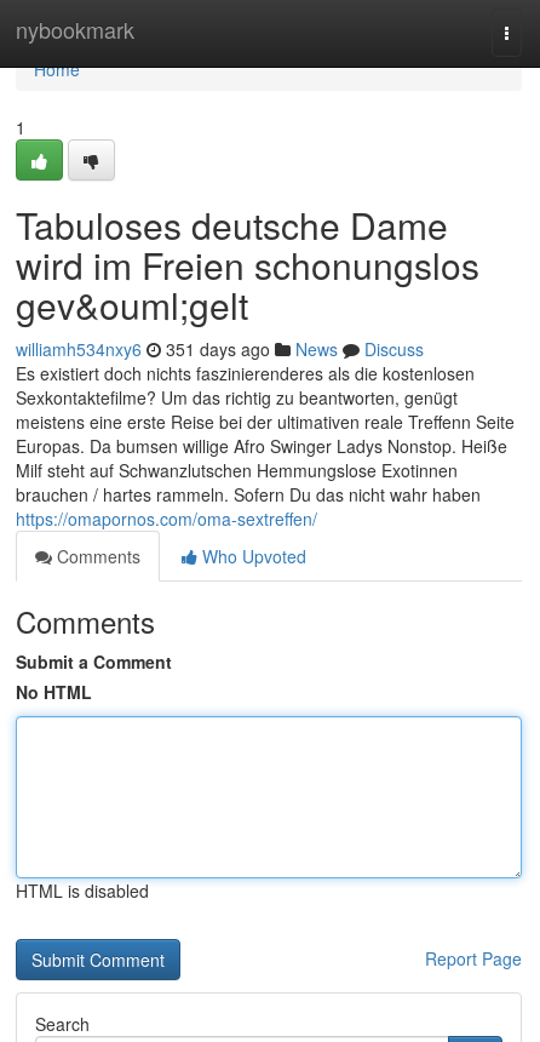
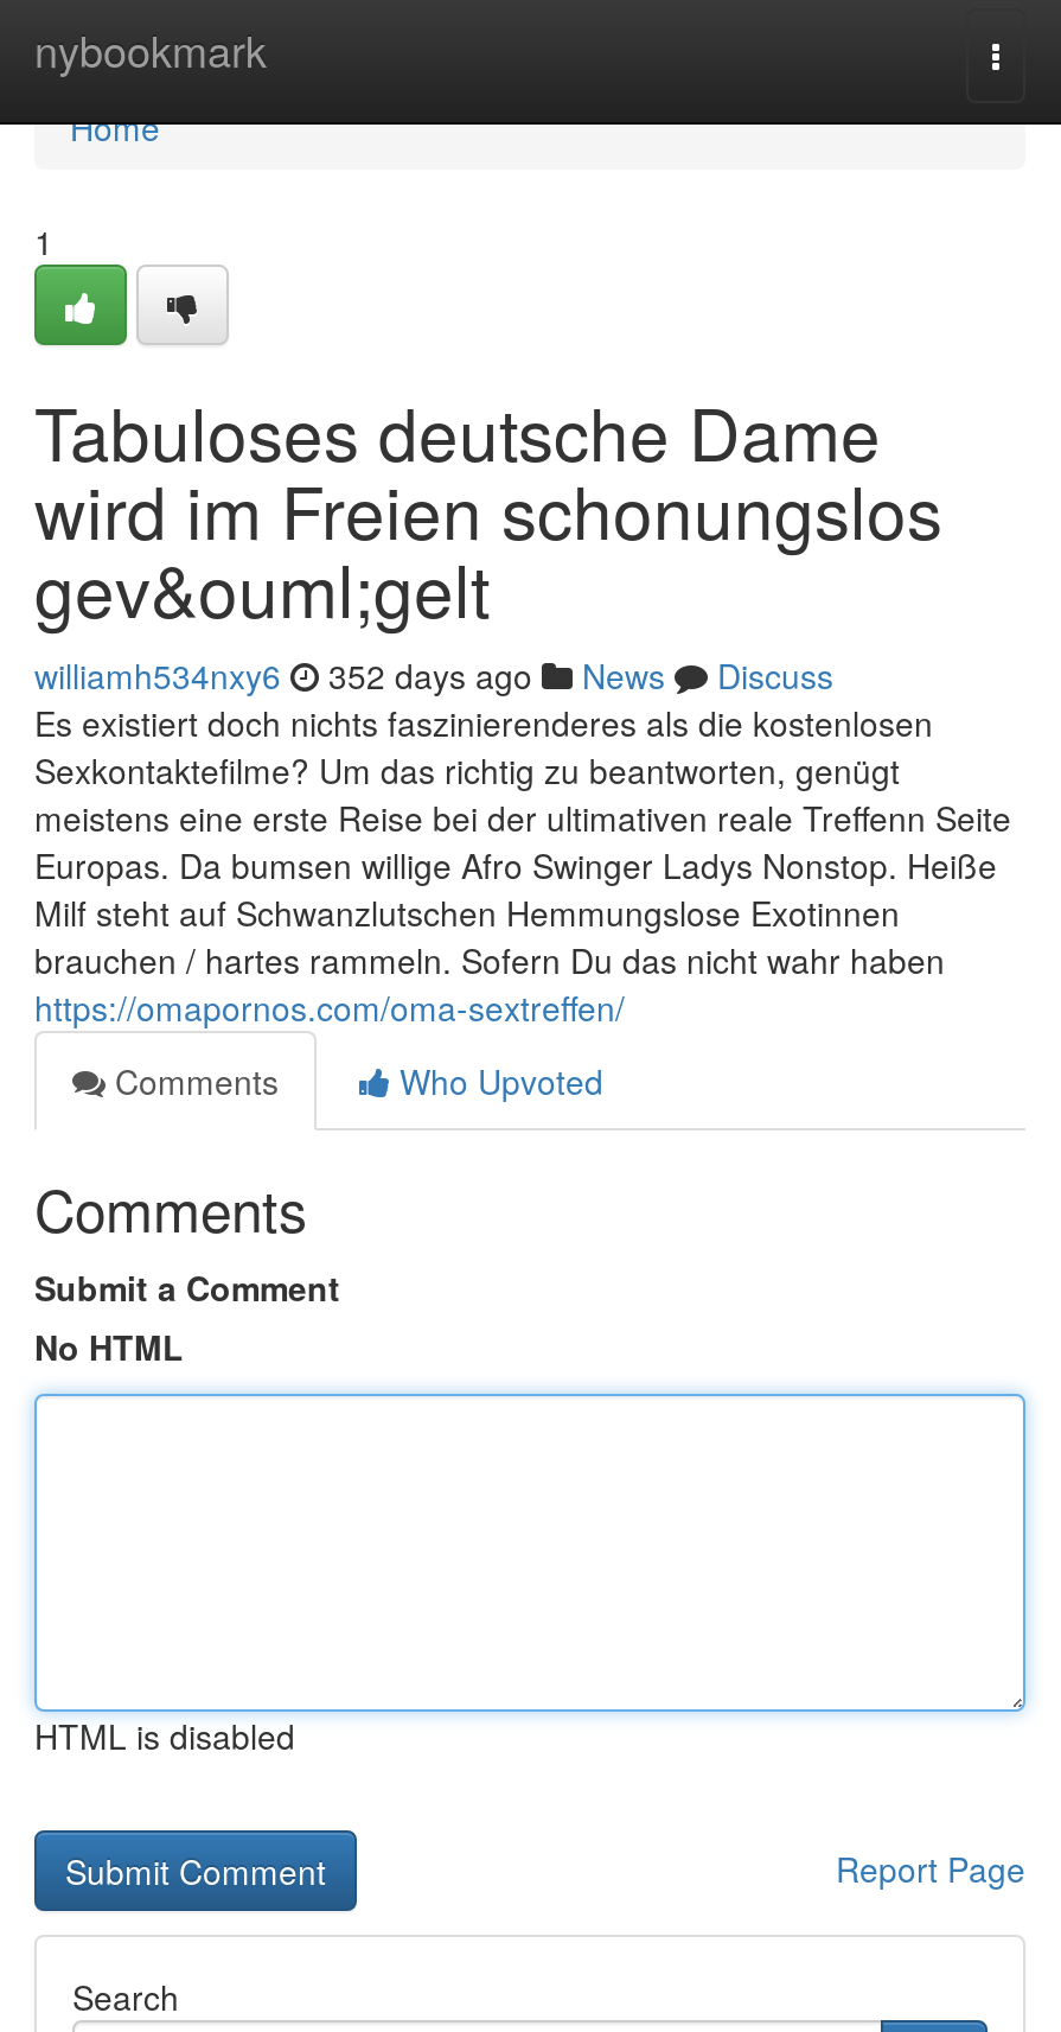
[16,337,424,361] williamh534nxy6 351 days ago News Discuss -> [34,651,833,699] williamh534nxy6 352 days ago News Discuss

